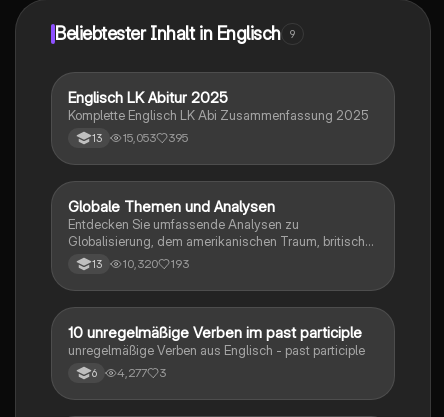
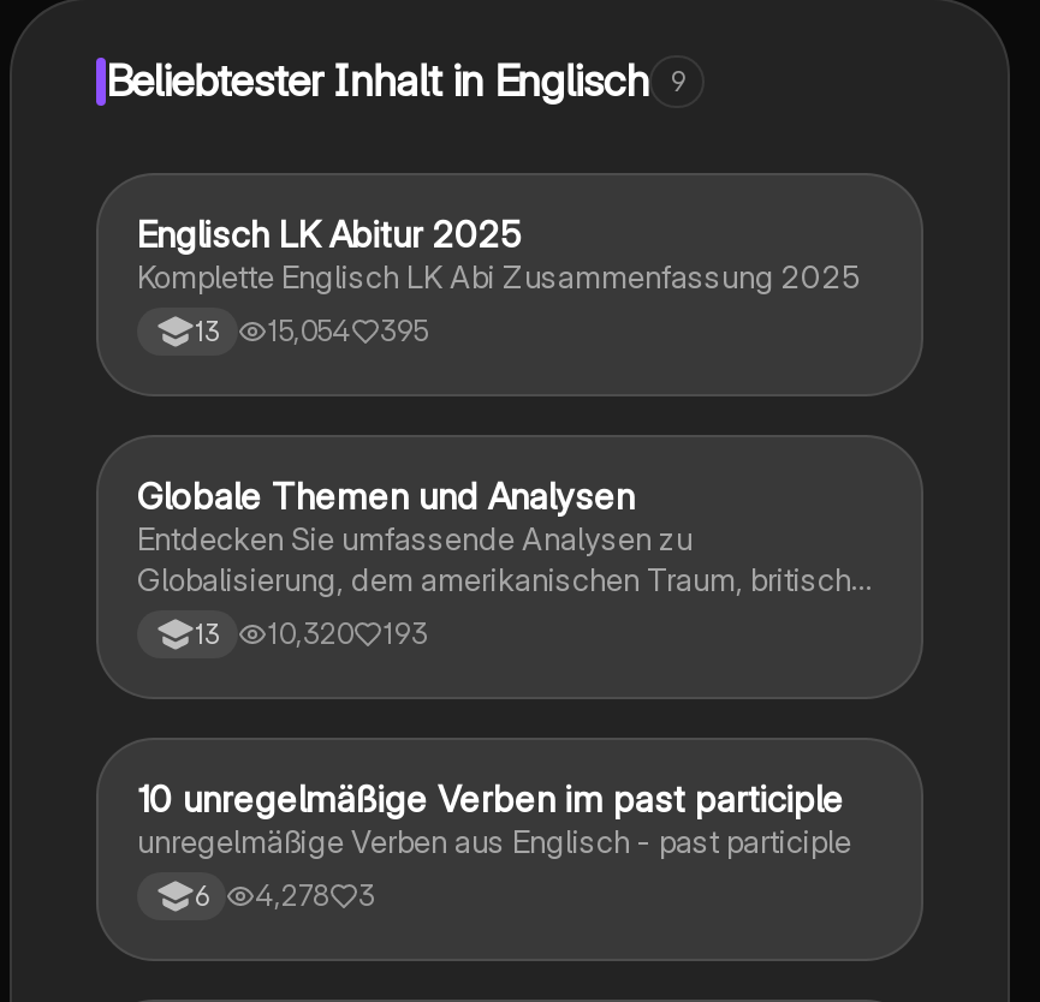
[92,130,188,145] 13 15,053 395 -> [195,312,428,348] 13 15,054 395
[92,365,166,380] 6 4,277 3 -> [195,877,375,913] 6 4,278 3

